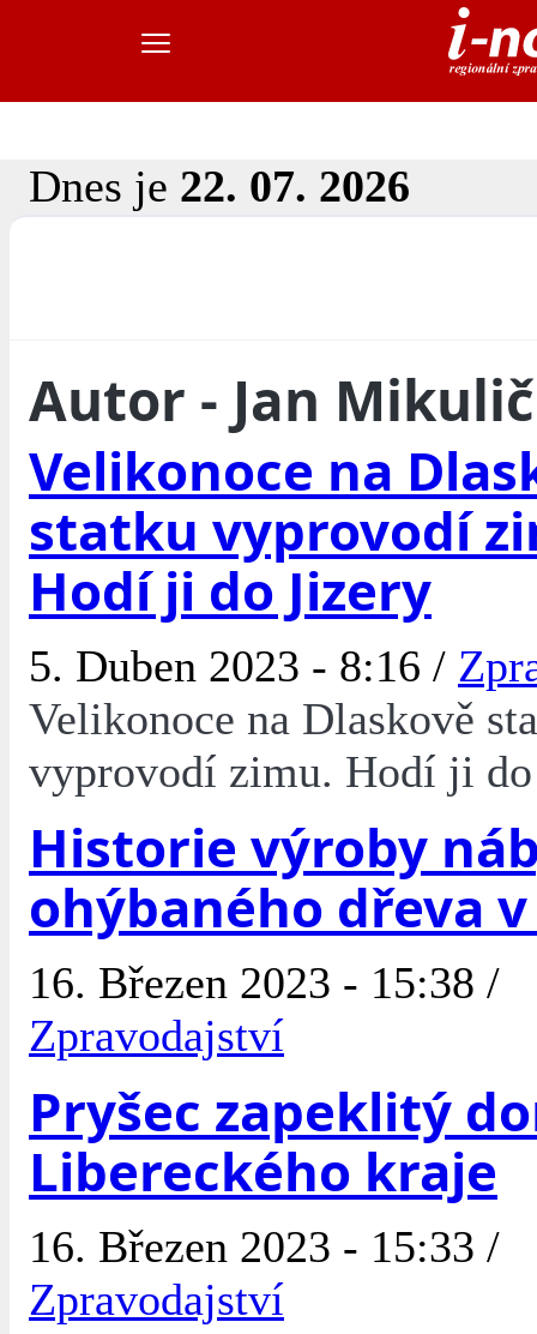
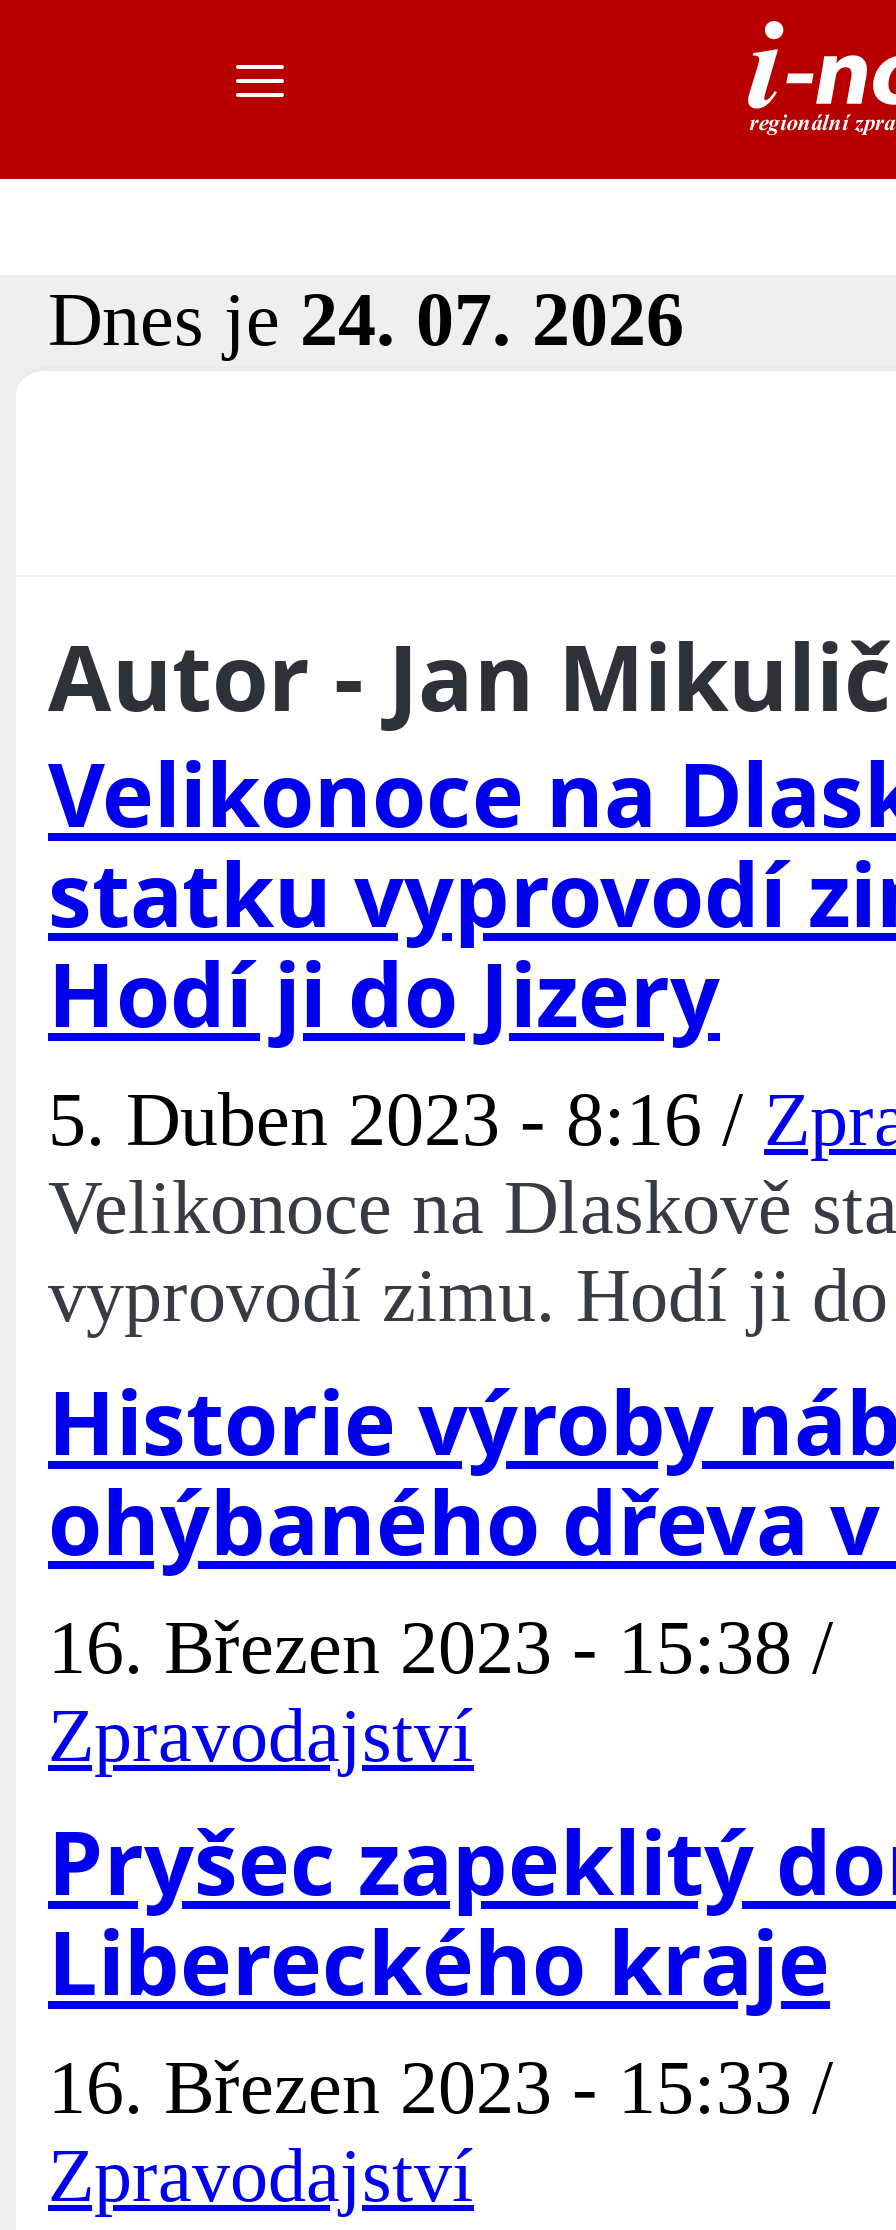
[29,161,410,212] Dnes je 22. 07. 2026 -> [48,278,684,362] Dnes je 24. 07. 2026

